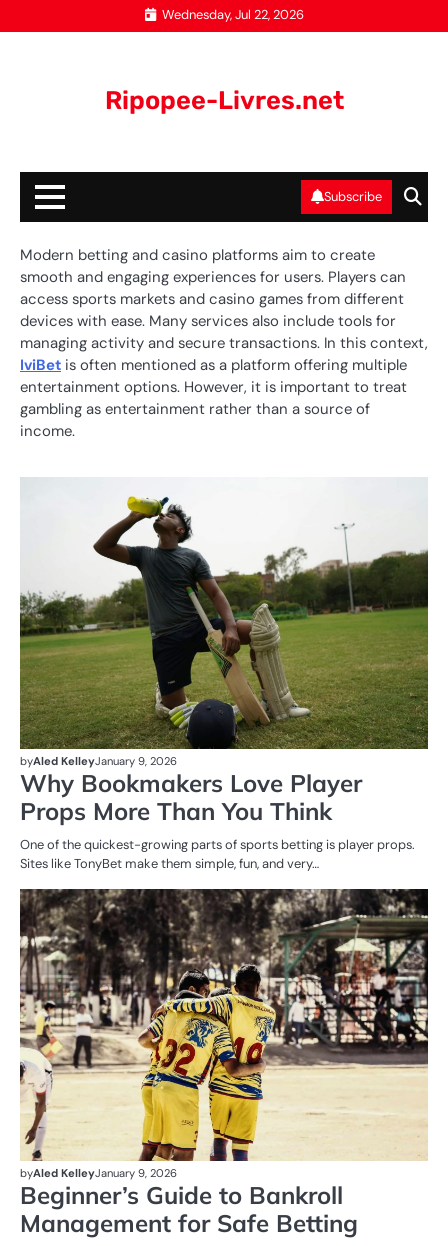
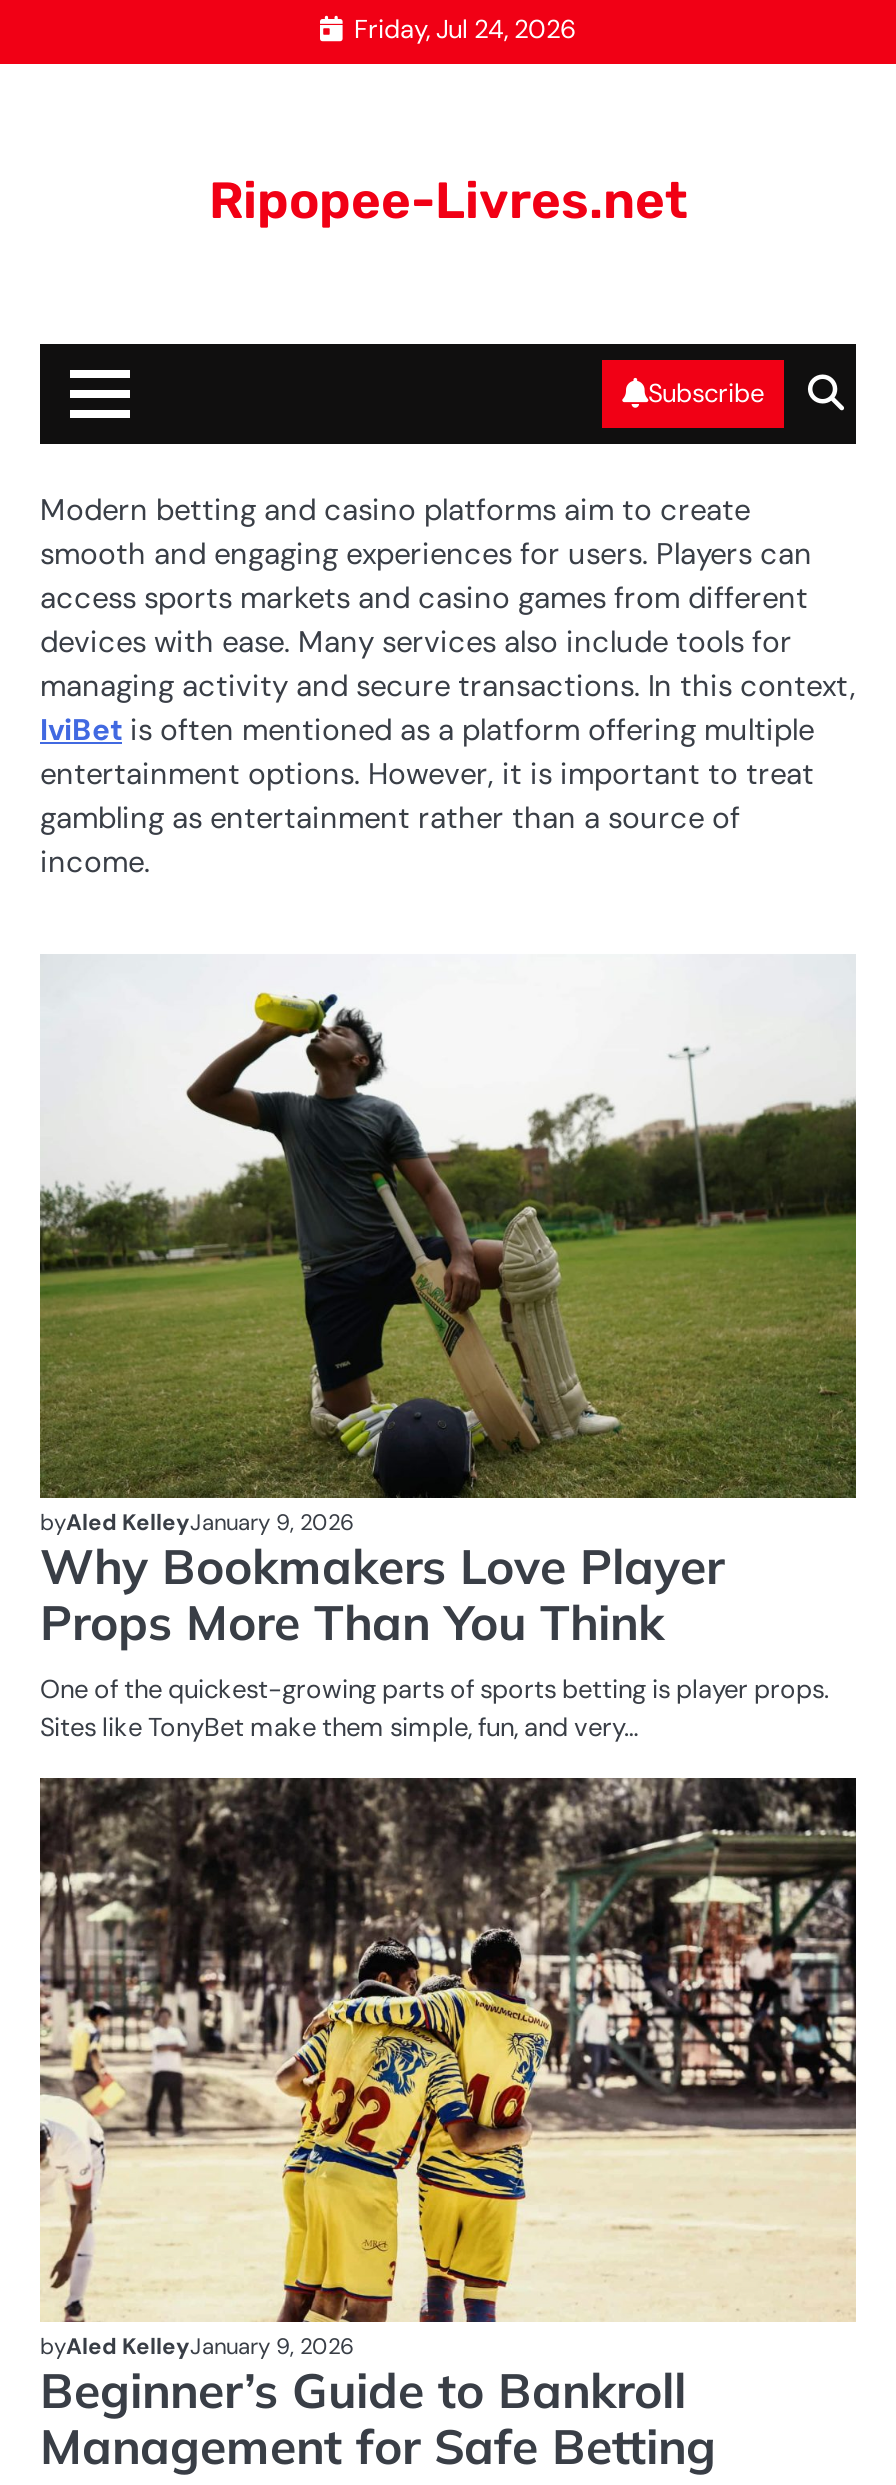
[161,5,303,22] Wednesday, Jul 22, 2026 -> [354,11,576,45] Friday, Jul 24, 2026

